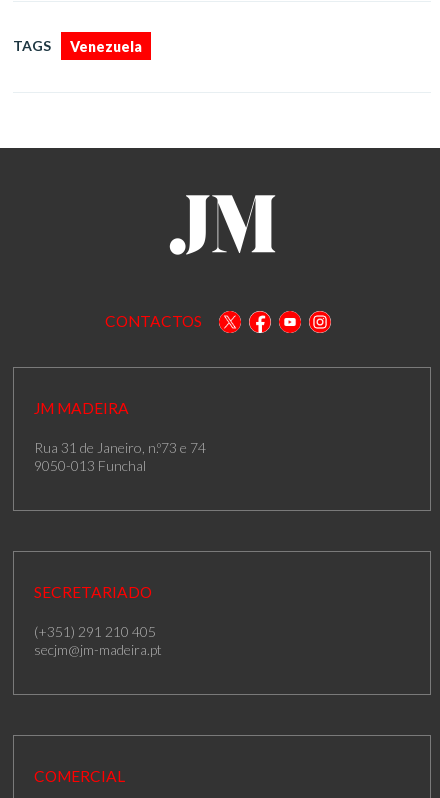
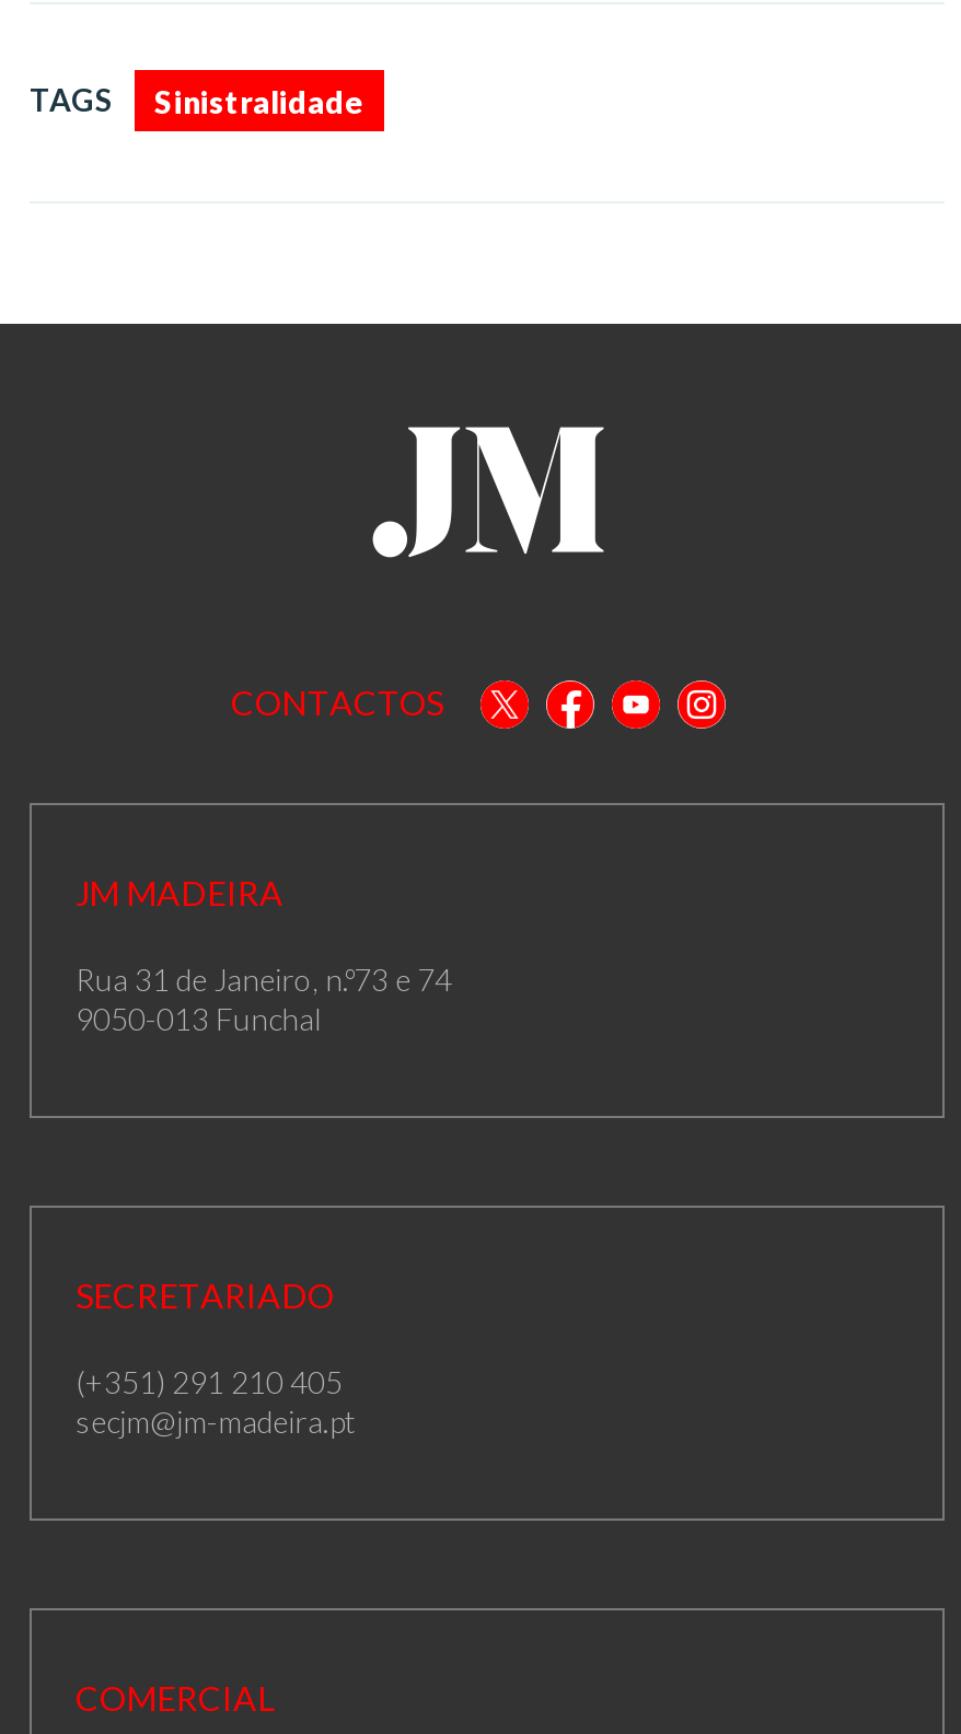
[70,38,142,55] Venezuela -> [154,84,364,121] Sinistralidade

